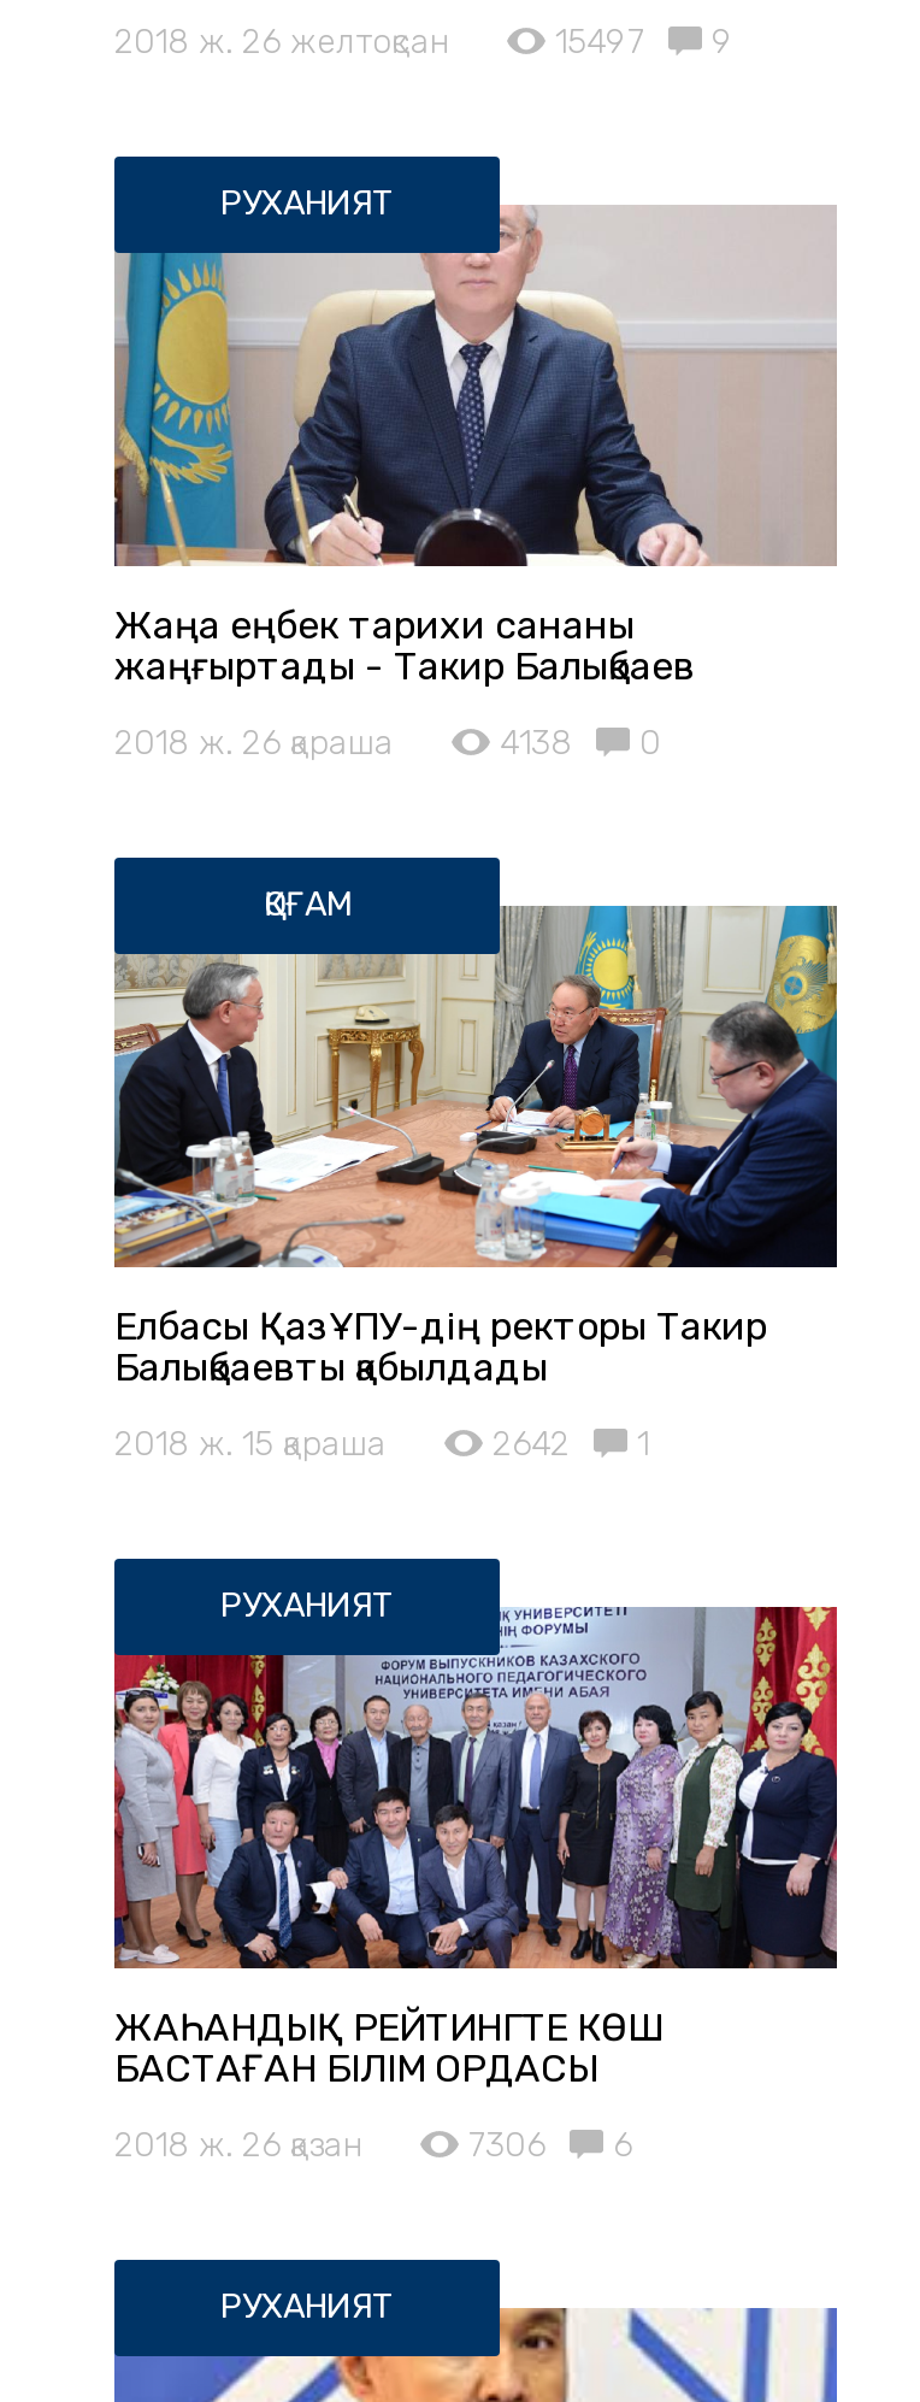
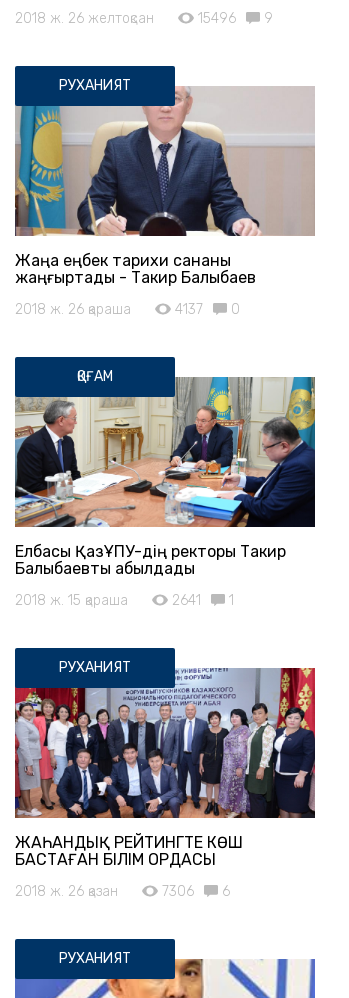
[555,20,733,61] 15497 9 -> [198,9,273,26] 15496 9
[500,722,661,763] 4138 0 -> [175,300,240,317] 4137 0
[493,1423,649,1464] 2642 1 -> [172,591,234,608] 2641 1

